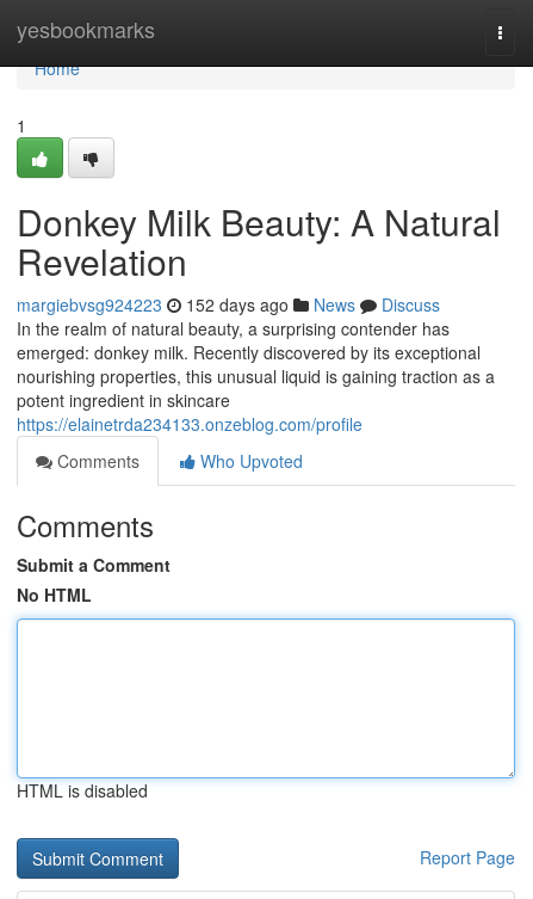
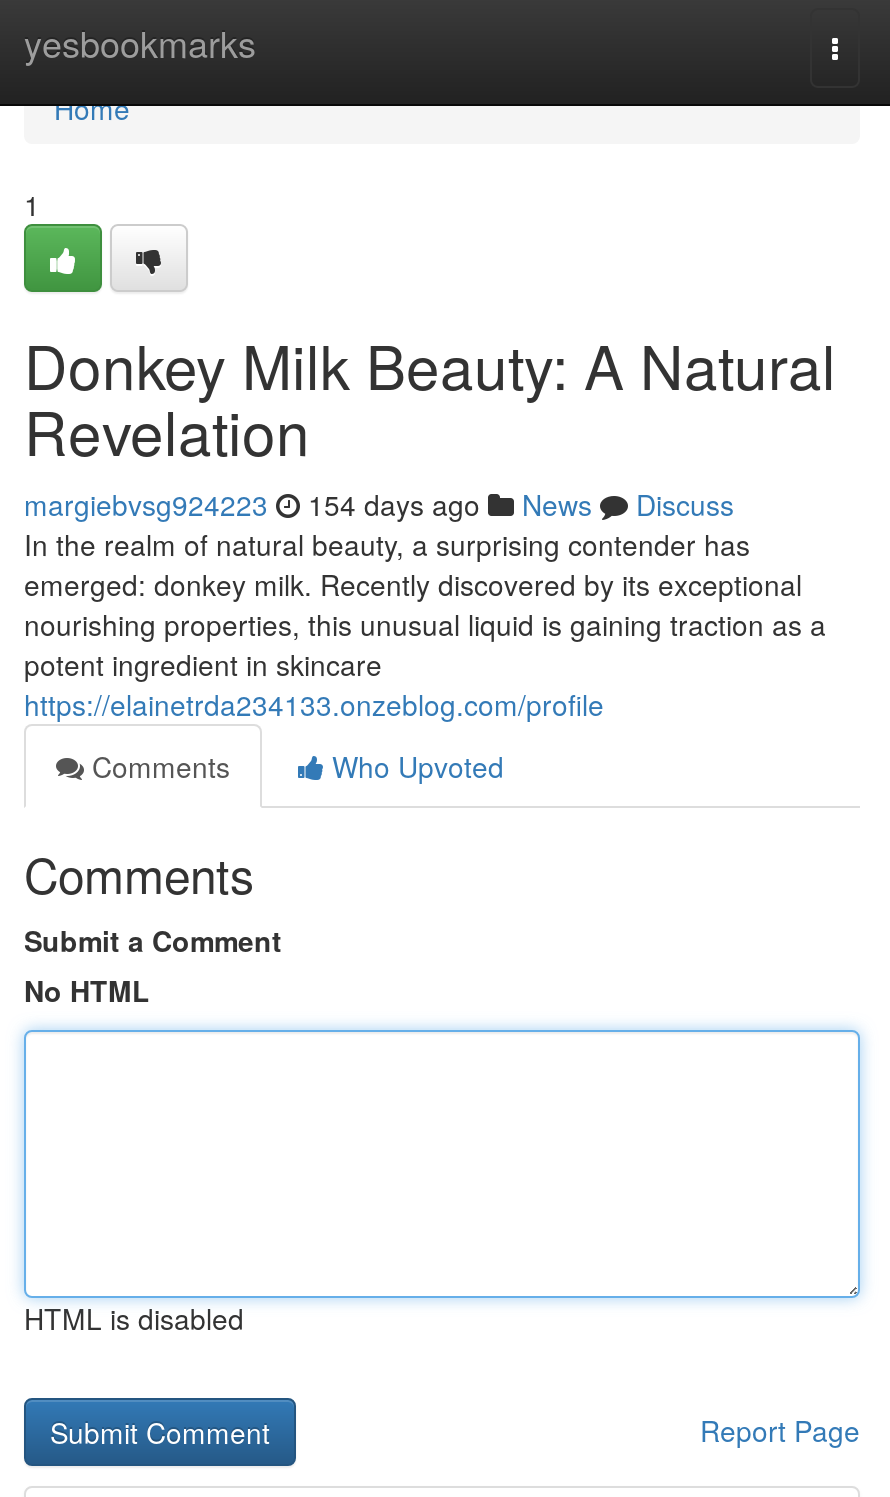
[17,293,440,316] margiebvsg924223 152 days ago News Discuss -> [24,484,734,524] margiebvsg924223 154 days ago News Discuss

